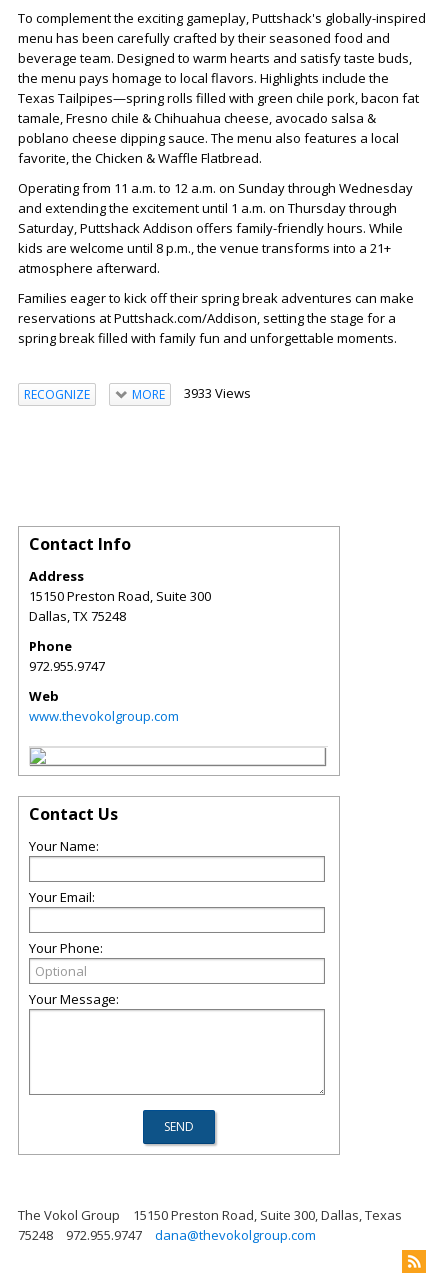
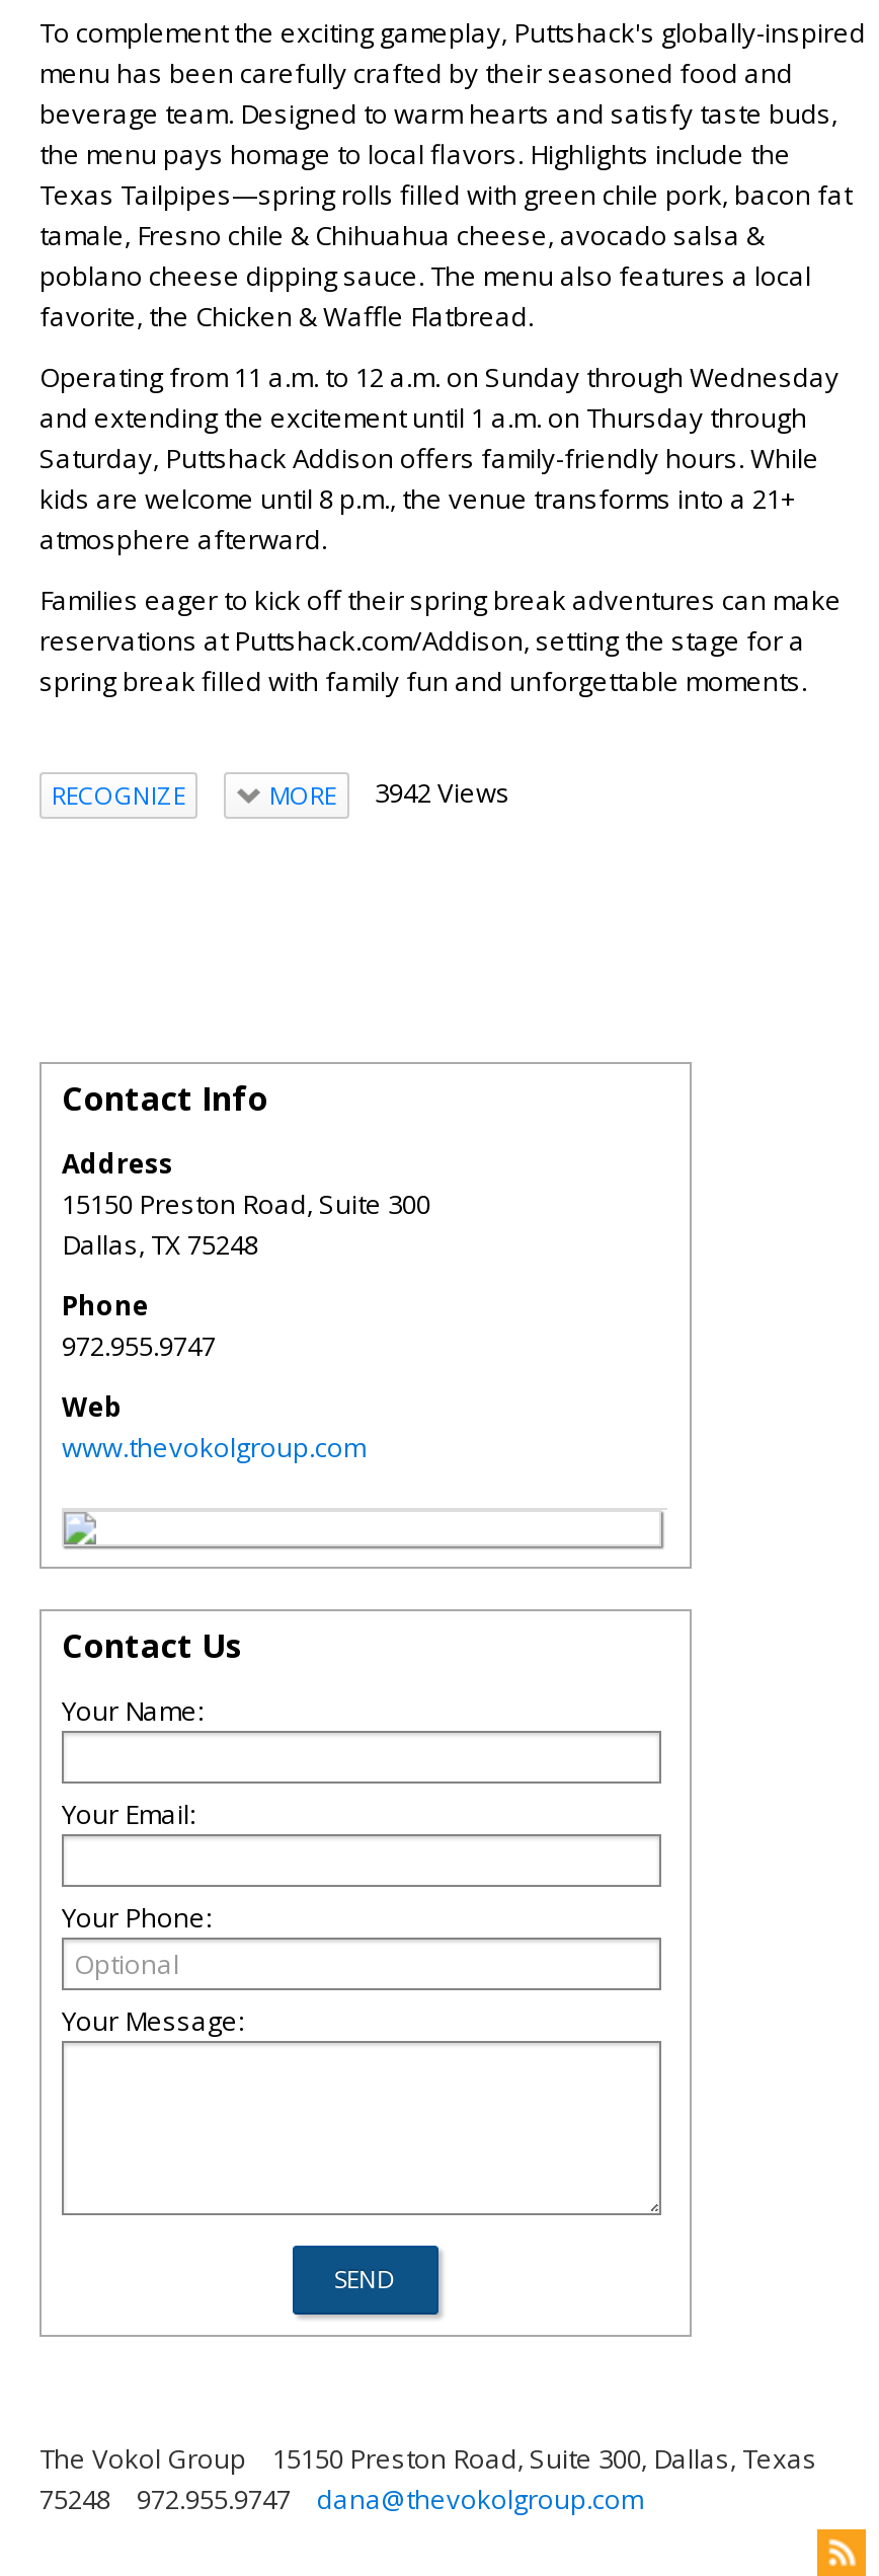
[131,384,250,403] MORE 3933 Views -> [269,774,510,813] MORE 3942 Views

